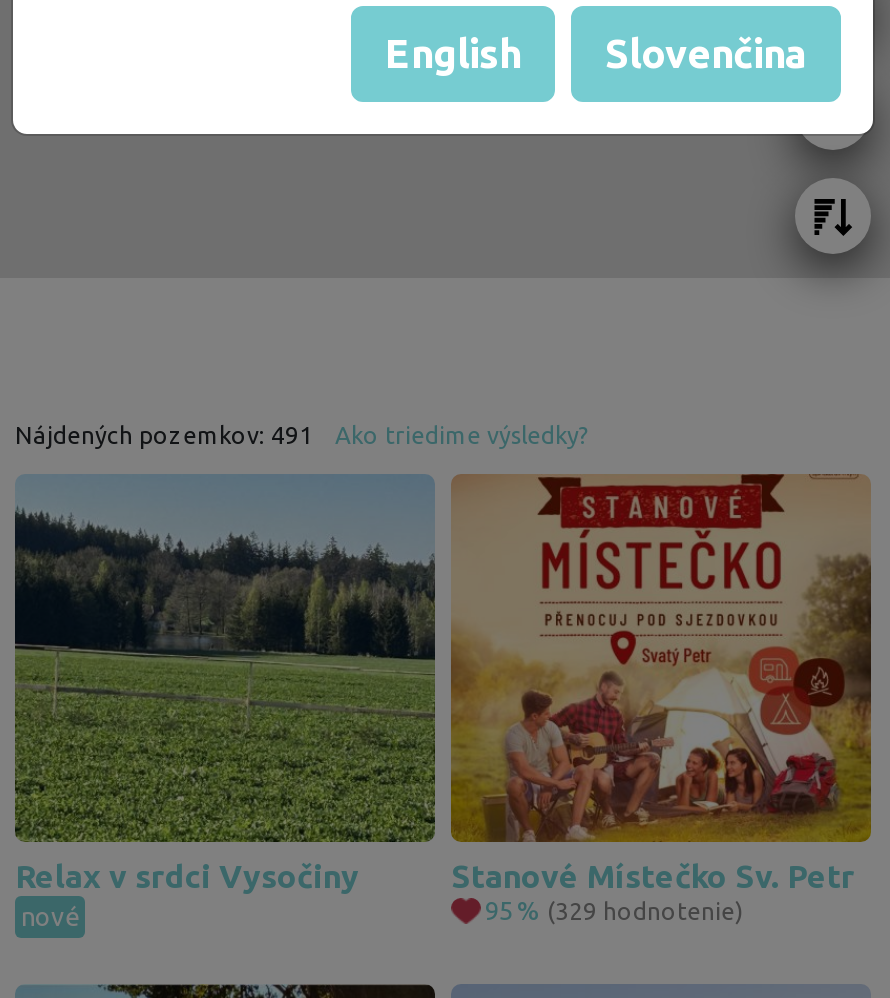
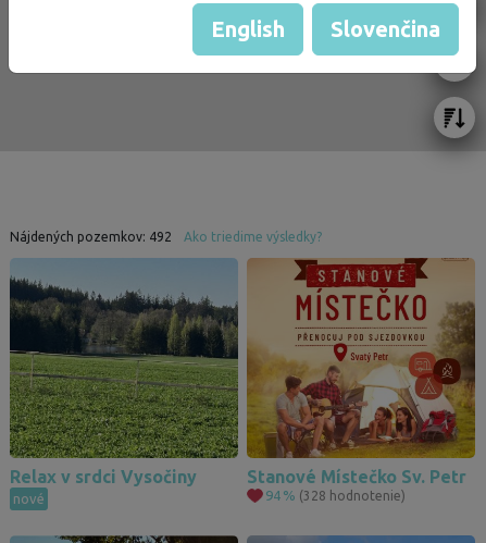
[15,422,313,448] Nájdených pozemkov: 491 -> [10,230,172,244] Nájdených pozemkov: 492
[485,896,743,924] 95 % (329 hodnotenie) -> [265,487,406,503] 94 % (328 hodnotenie)

